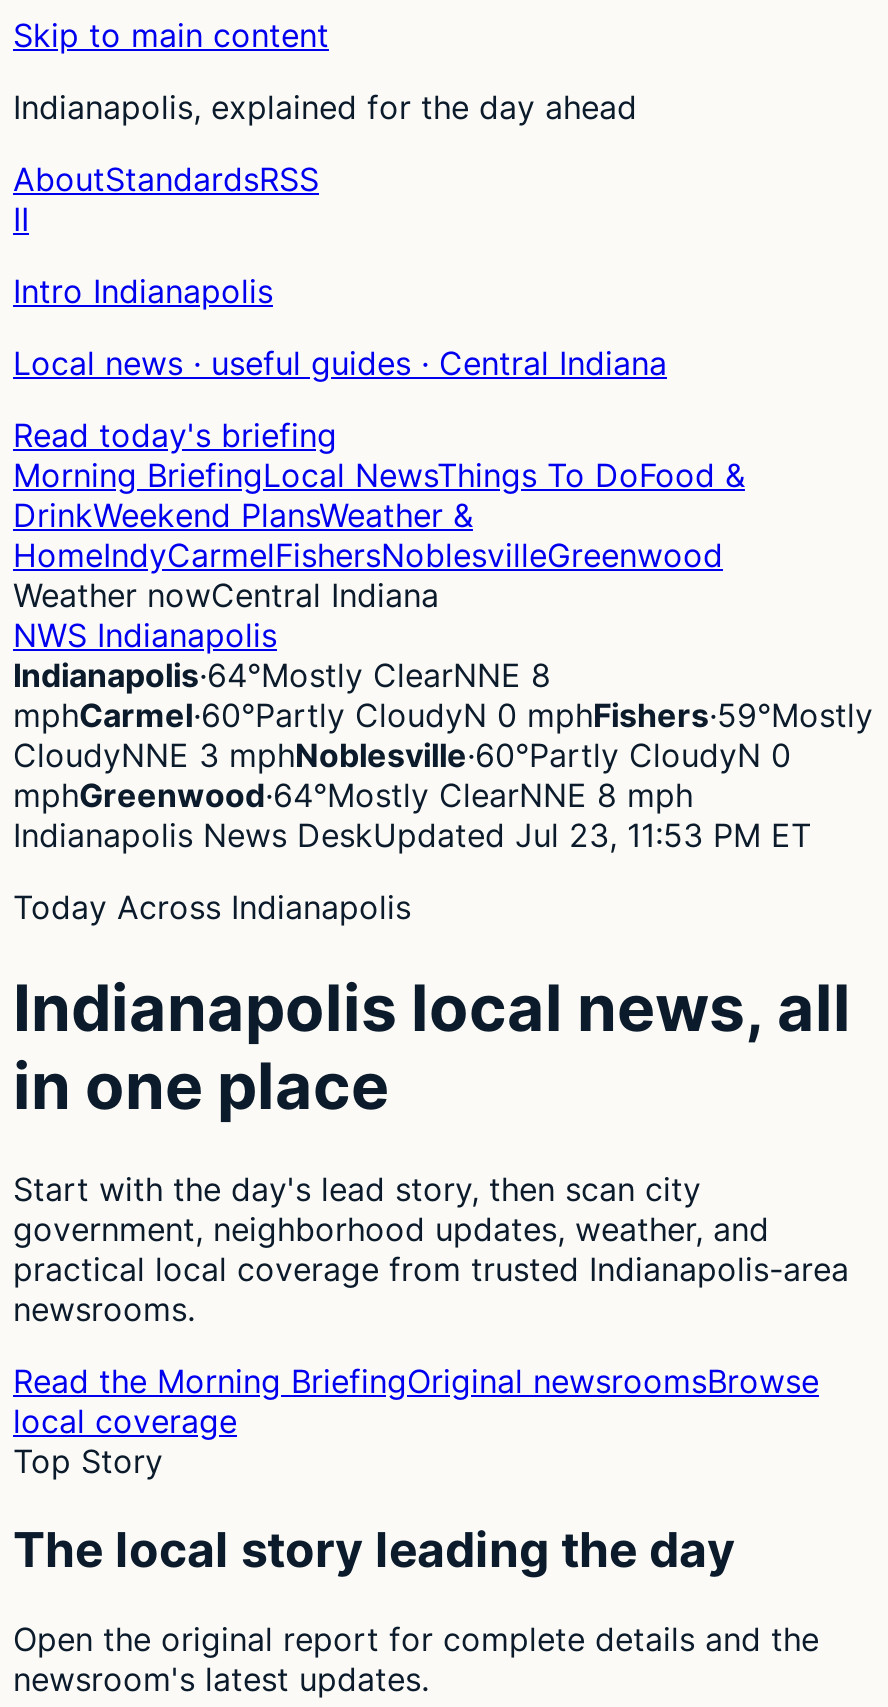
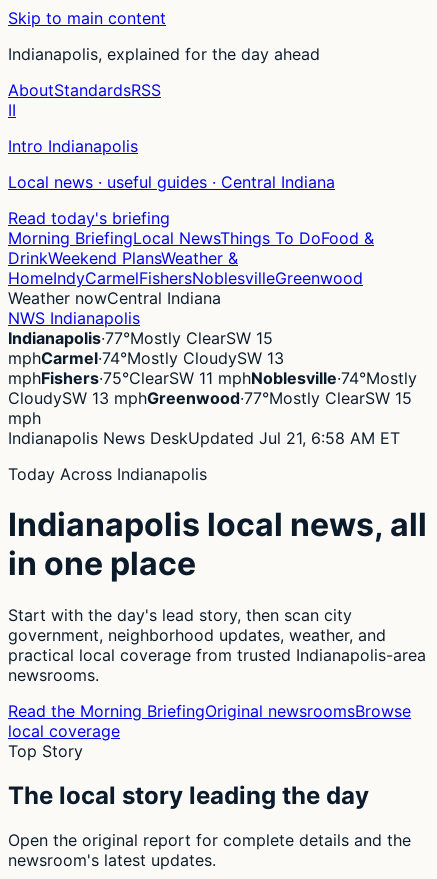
[13,655,873,855] Indianapolis·64°Mostly ClearNNE 8 | mphCarmel·60°Partly CloudyN 0 mphFishers·59°Mostly | CloudyNNE 3 mphNoblesville·60°Partly CloudyN 0 | mphGreenwood·64°Mostly ClearNNE 8 mph | Indianapolis News DeskUpdated Jul 23, 11:53 PM ET -> [8,328,417,448] Indianapolis·77°Mostly ClearSW 15 | mphCarmel·74°Mostly CloudySW 13 | mphFishers·75°ClearSW 11 mphNoblesville·74°Mostly | CloudySW 13 mphGreenwood·77°Mostly ClearSW 15 | mph | Indianapolis News DeskUpdated Jul 21, 6:58 AM ET

